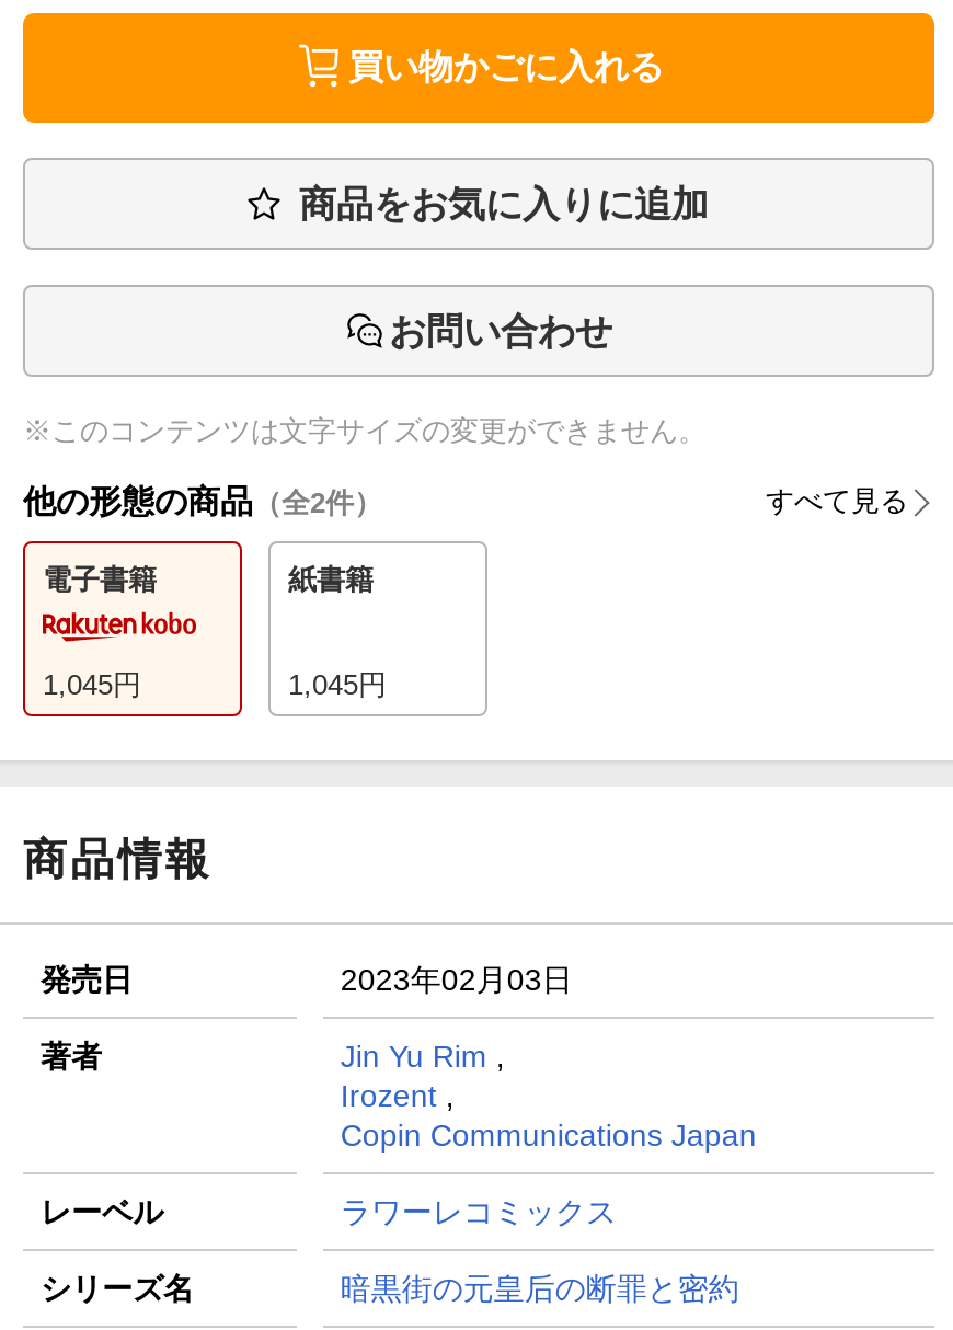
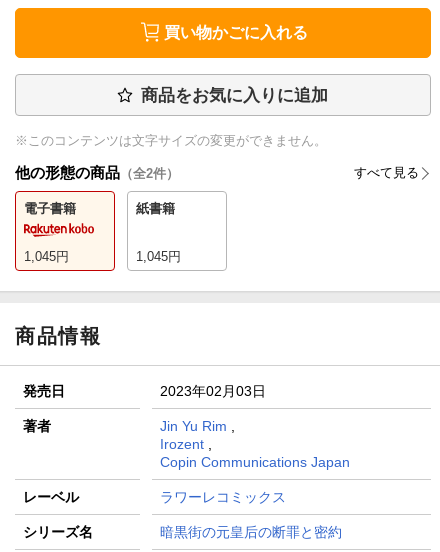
[389,311,612,352] お問い合わせ -> none

